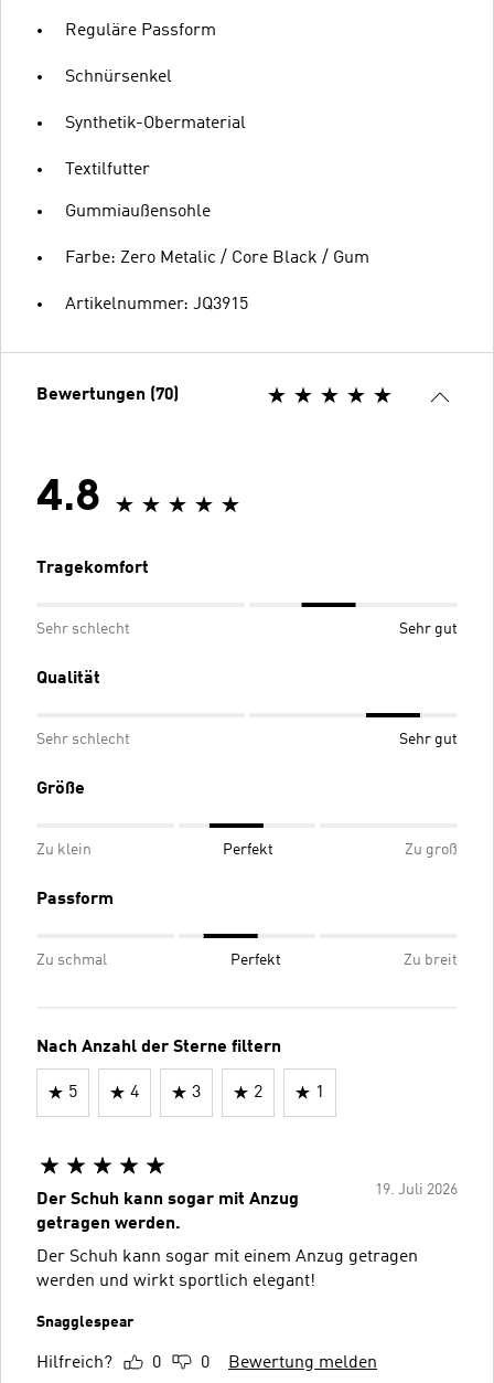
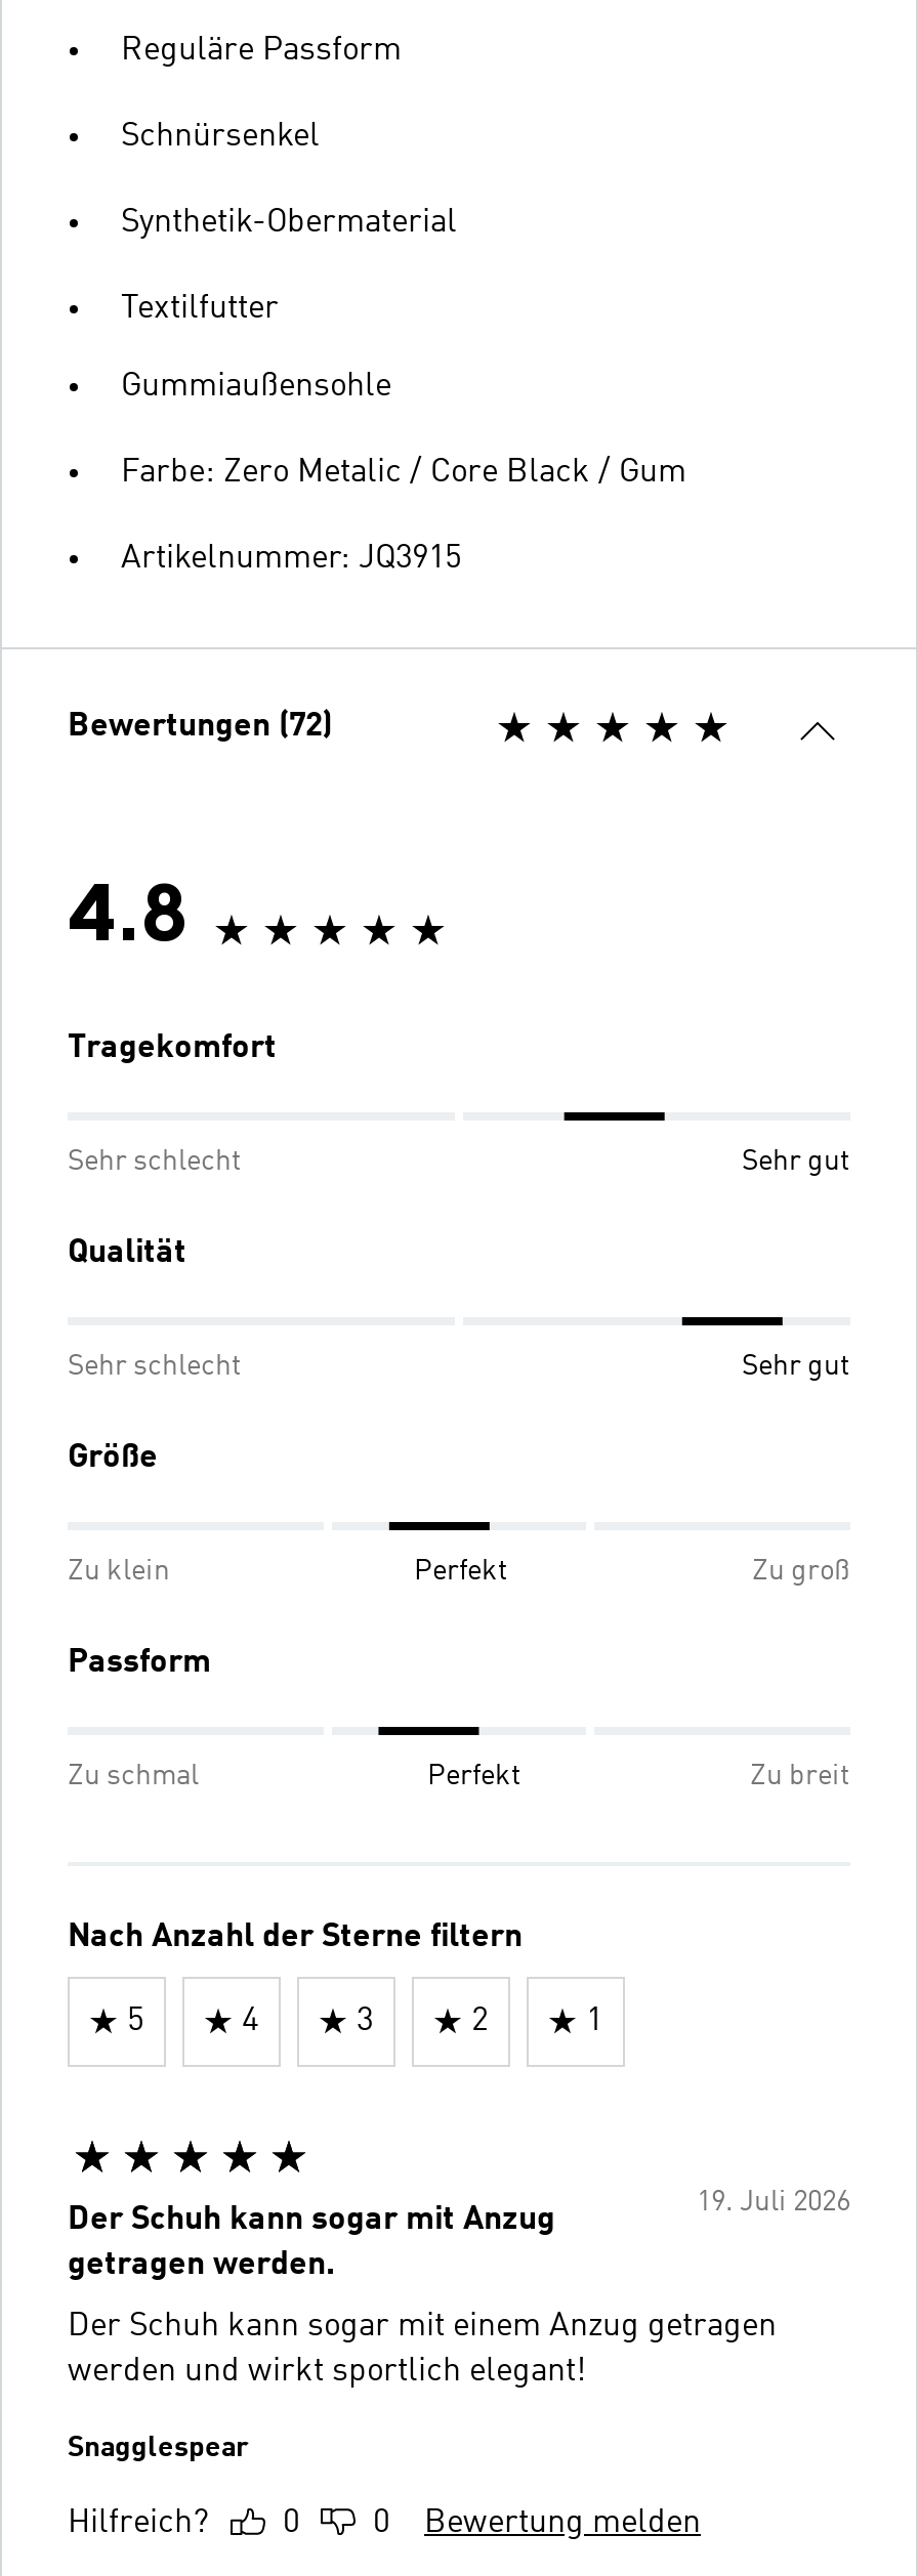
[36,386,179,404] Bewertungen (70) -> [68,711,332,744] Bewertungen (72)

